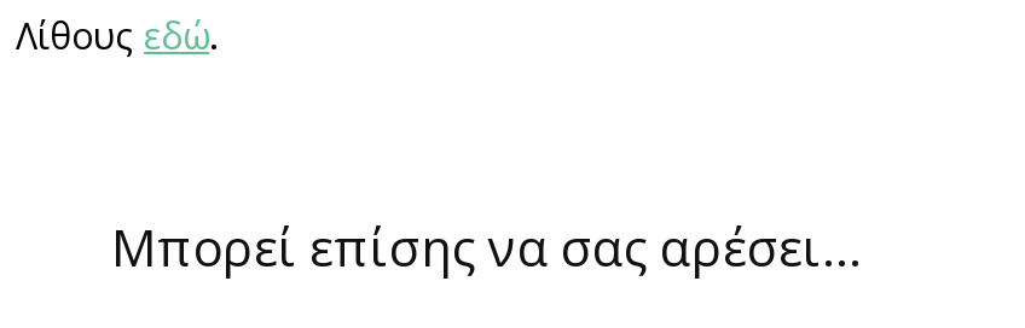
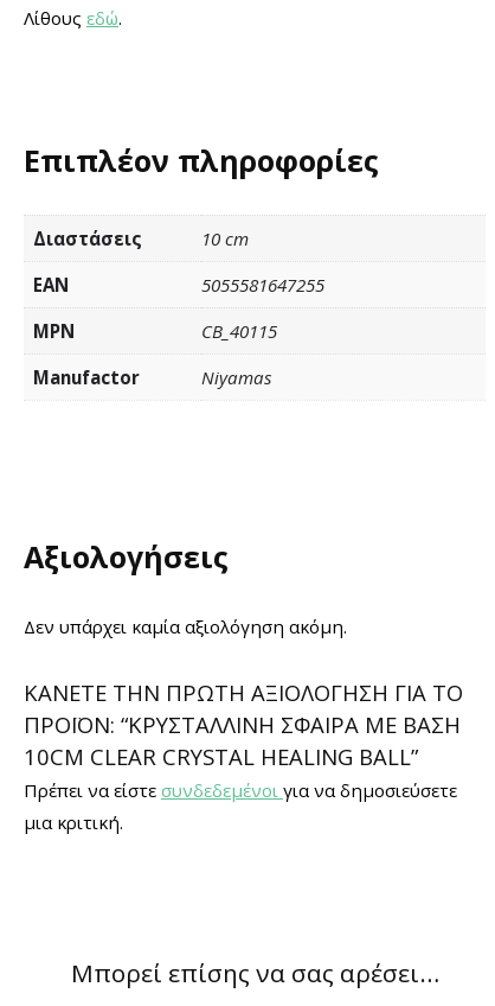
none -> [24,140,379,389] Επιπλέον πληροφορίες | Διαστάσεις | 10 cm | EAN | 5055581647255 | MPN | CB_40115 | Manufactor | Niyamas
none -> [24,536,463,834] Αξιολογήσεις | Δεν υπάρχει καμία αξιολόγηση ακόμη. | ΚΆΝΕΤΕ ΤΗΝ ΠΡΏΤΗ ΑΞΙΟΛΌΓΗΣΗ ΓΙΑ ΤΟ | ΠΡΟΪΌΝ: “ΚΡΥΣΤΆΛΛΙΝΗ ΣΦΑΊΡΑ ΜΕ ΒΆΣΗ | 10CM CLEAR CRYSTAL HEALING BALL” | Πρέπει να είστε συνδεδεμένοι για να δημοσιεύσετε | μια κριτική.

